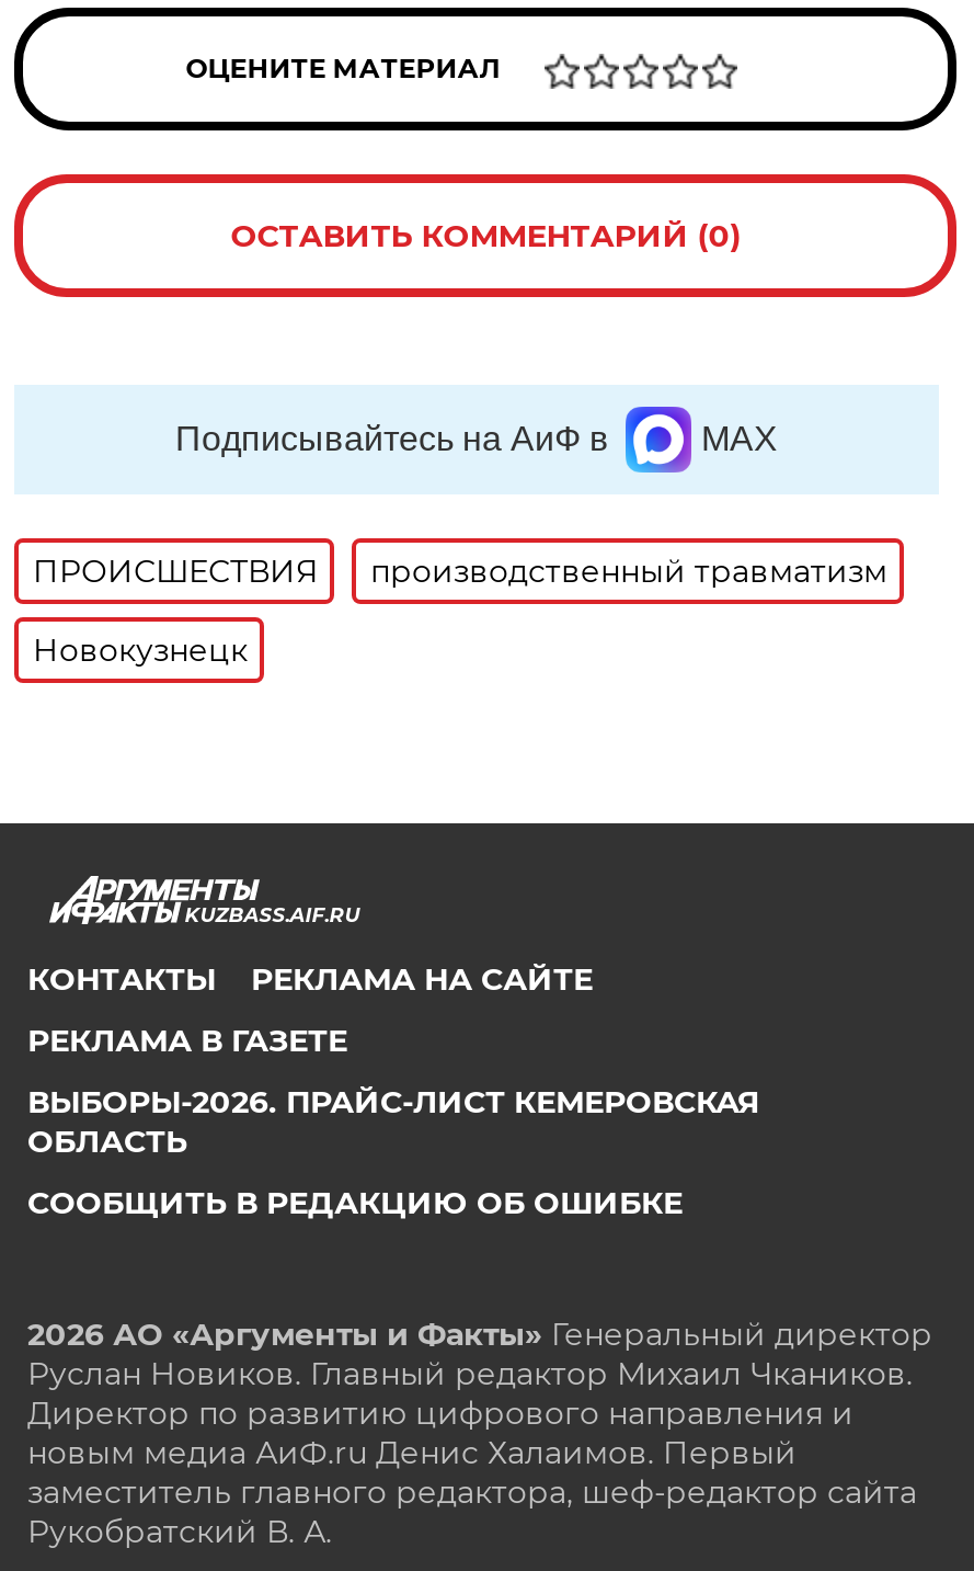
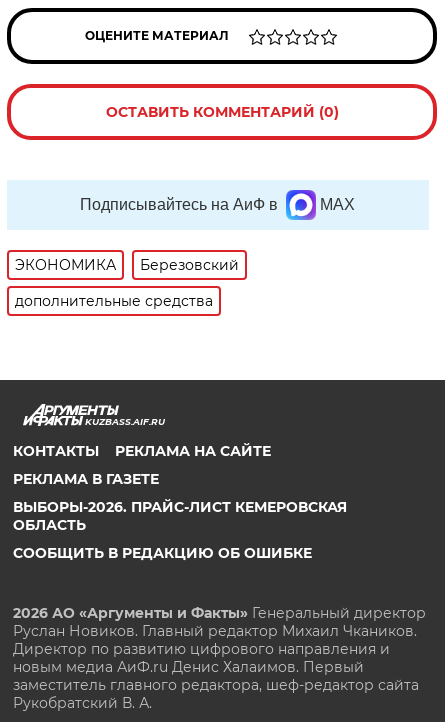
[33,551,887,591] ПРОИСШЕСТВИЯ | производственный травматизм -> [15,256,239,274] ЭКОНОМИКА | Березовский
[33,630,247,670] Новокузнецк -> [15,292,213,310] дополнительные средства

